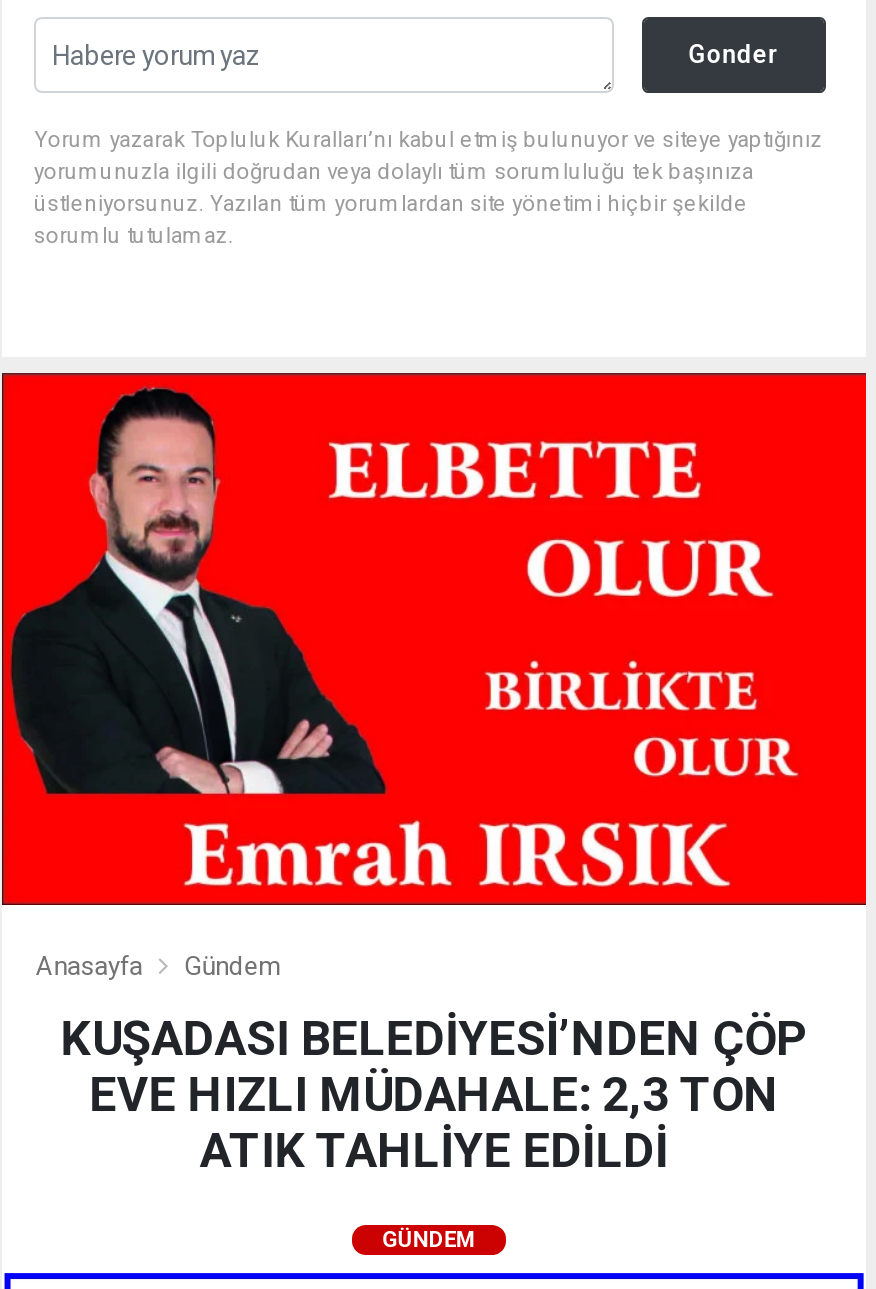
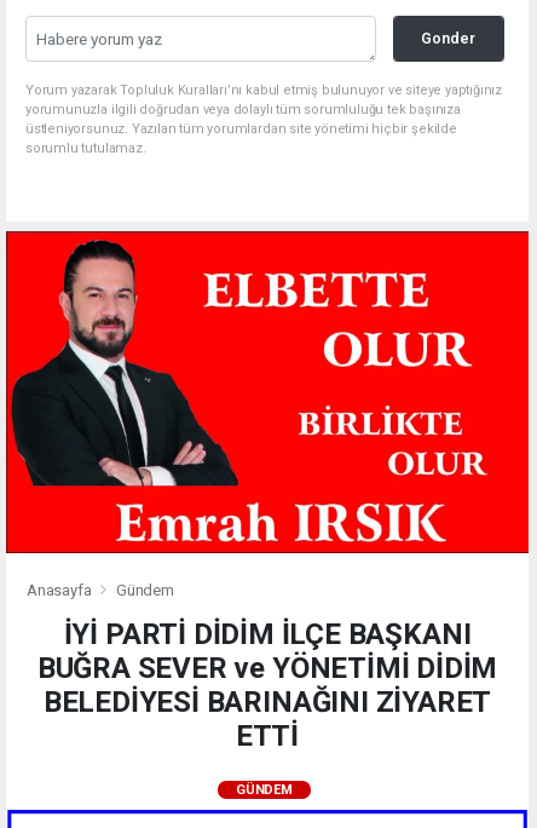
[60,1012,808,1180] KUŞADASI BELEDİYESİ’NDEN ÇÖP | EVE HIZLI MÜDAHALE: 2,3 TON | ATIK TAHLİYE EDİLDİ -> [37,618,497,754] İYİ PARTİ DİDİM İLÇE BAŞKANI | BUĞRA SEVER ve YÖNETİMİ DİDİM | BELEDİYESİ BARINAĞINI ZİYARET | ETTİ

